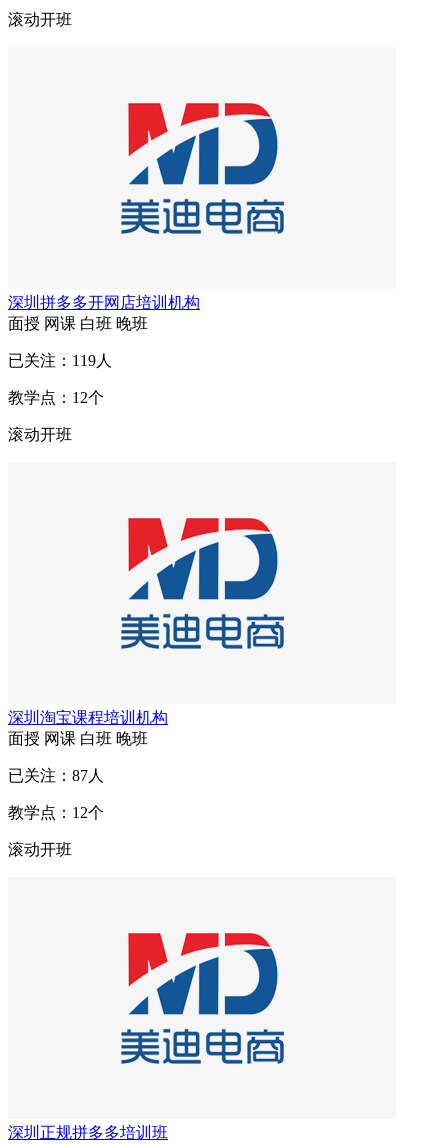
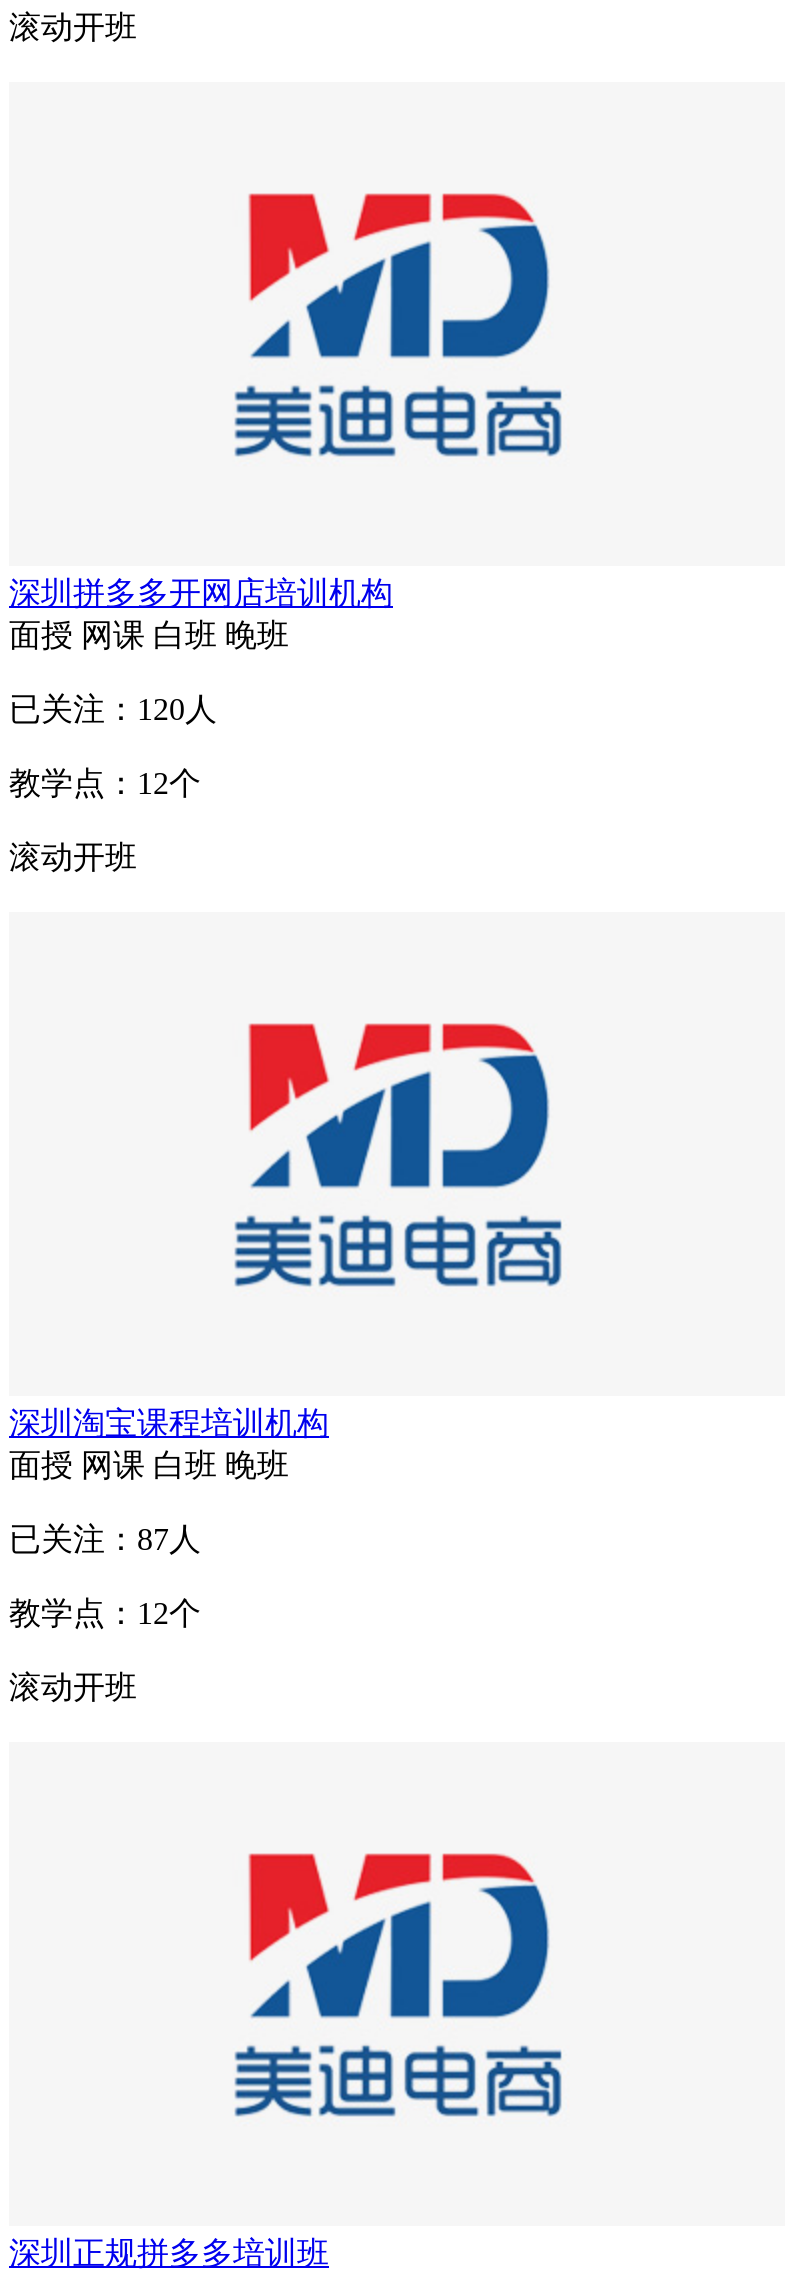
[8,352,112,369] 已关注：119人 -> [9,693,217,727] 已关注：120人

